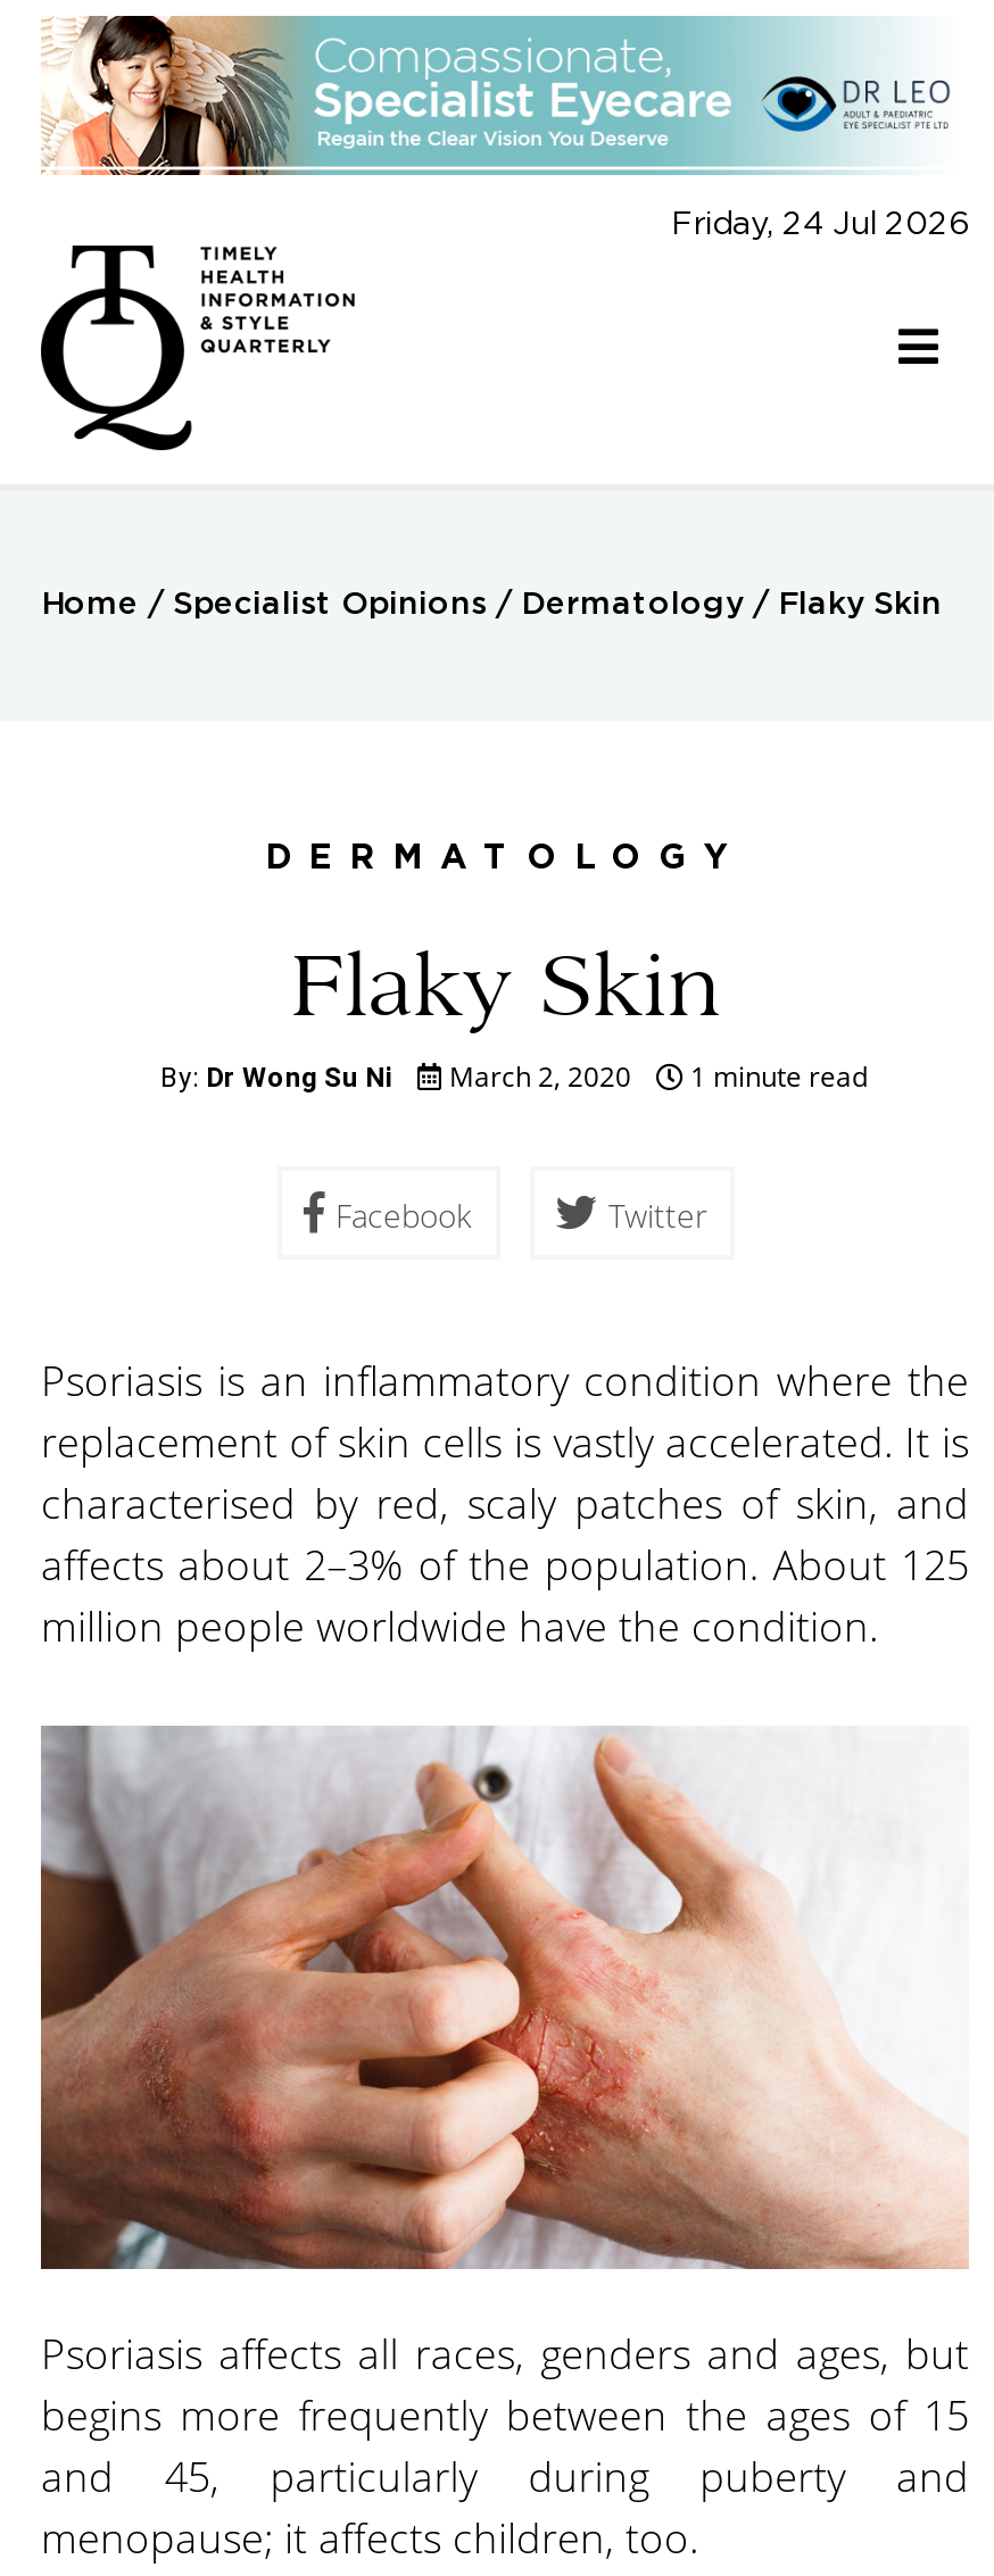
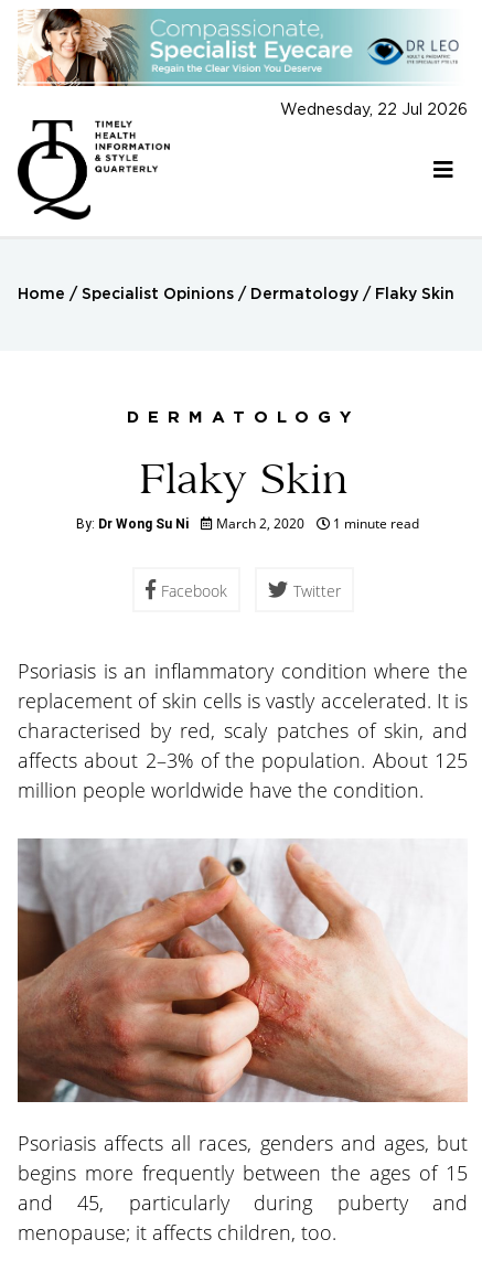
[671,204,969,238] Friday, 24 Jul 2026 -> [280,100,468,117] Wednesday, 22 Jul 2026

